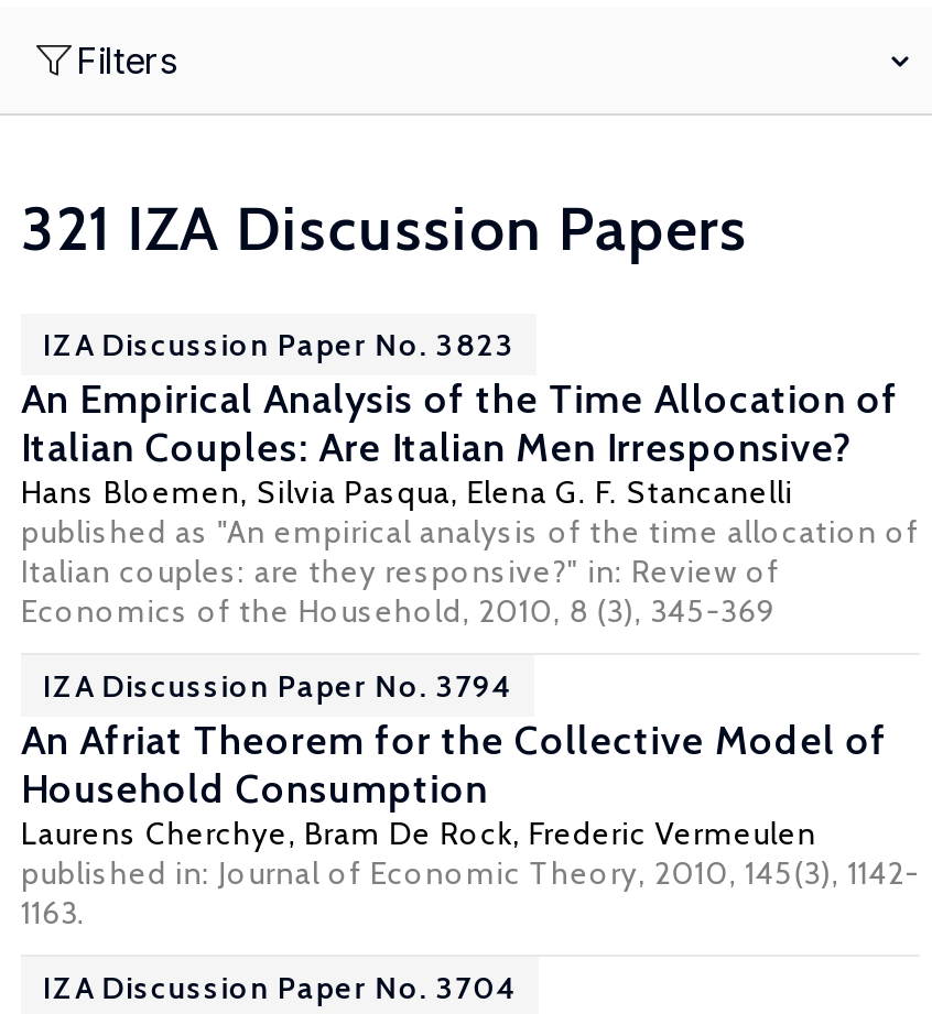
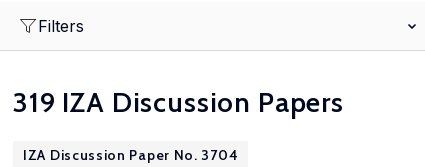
[21,190,919,933] 321 IZA Discussion Papers | IZA Discussion Paper No. 3823 | An Empirical Analysis of the Time Allocation of | Italian Couples: Are Italian Men Irresponsive? | Hans Bloemen, Silvia Pasqua, Elena G. F. Stancanelli | published as "An empirical analysis of the time allocation of | Italian couples: are they responsive?" in: Review of | Economics of the Household, 2010, 8 (3), 345-369 | IZA Discussion Paper No. 3794 | An Afriat Theorem for the Collective Model of | Household Consumption | Laurens Cherchye, Bram De Rock, Frederic Vermeulen | published in: Journal of Economic Theory, 2010, 145(3), 1142- | 1163. -> [13,85,344,119] 319 IZA Discussion Papers

